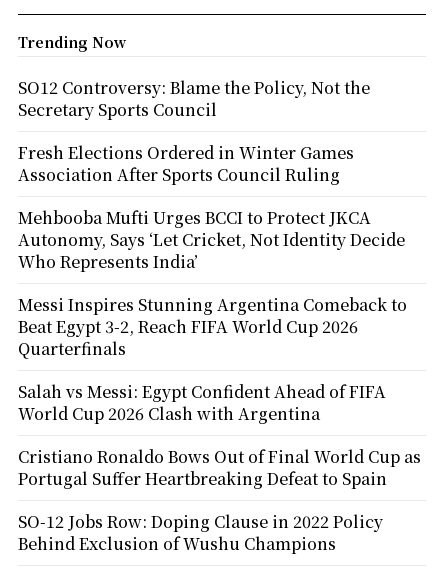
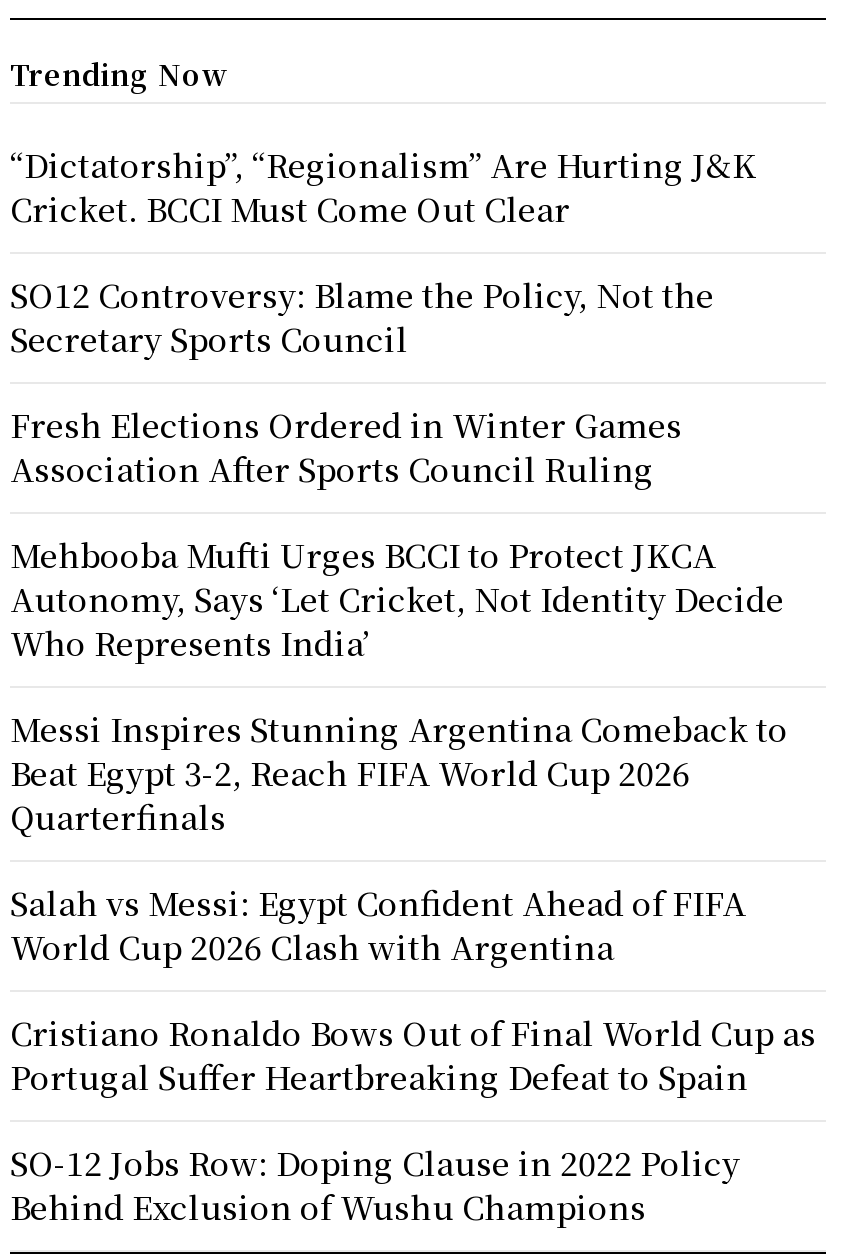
none -> [10,141,756,231] “Dictatorship”, “Regionalism” Are Hurting J&K | Cricket. BCCI Must Come Out Clear

